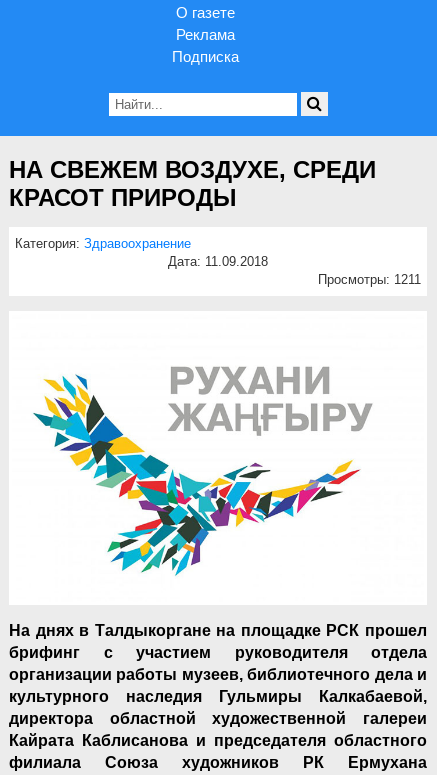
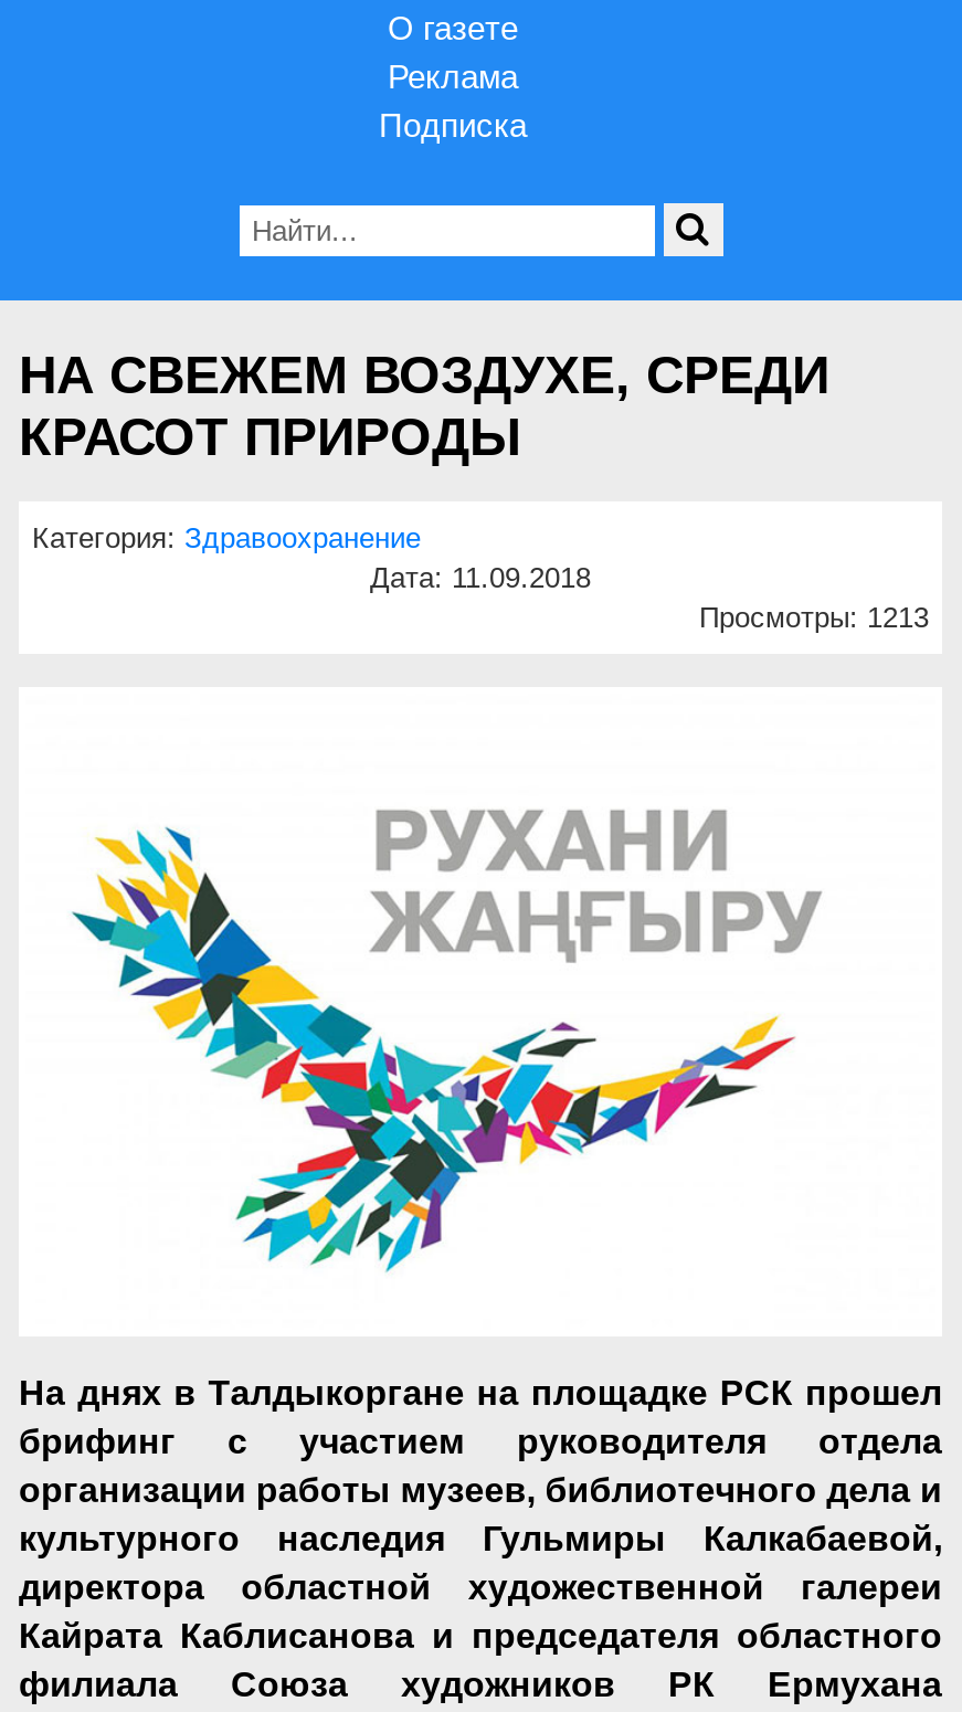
[318,272,421,287] Просмотры: 1211 -> [699,601,929,634] Просмотры: 1213

